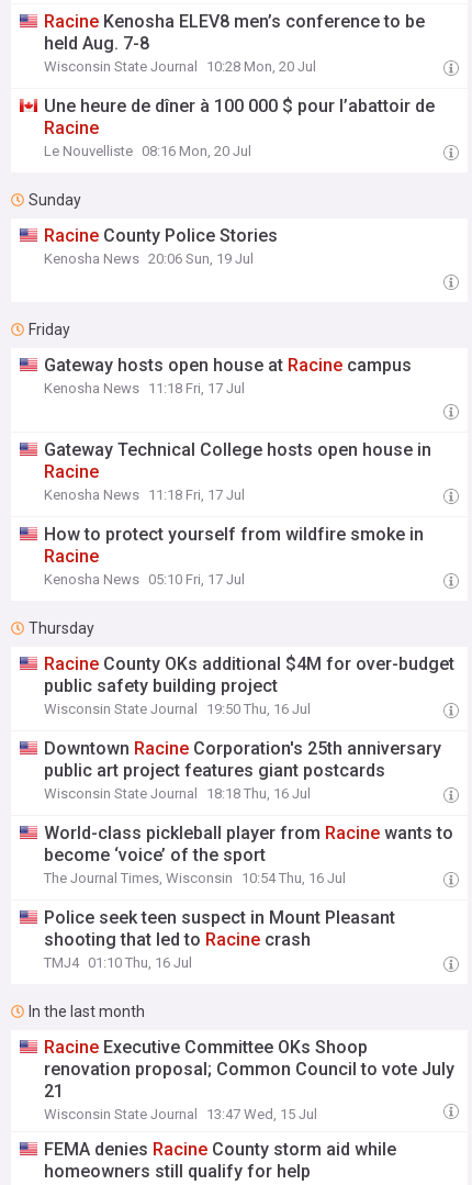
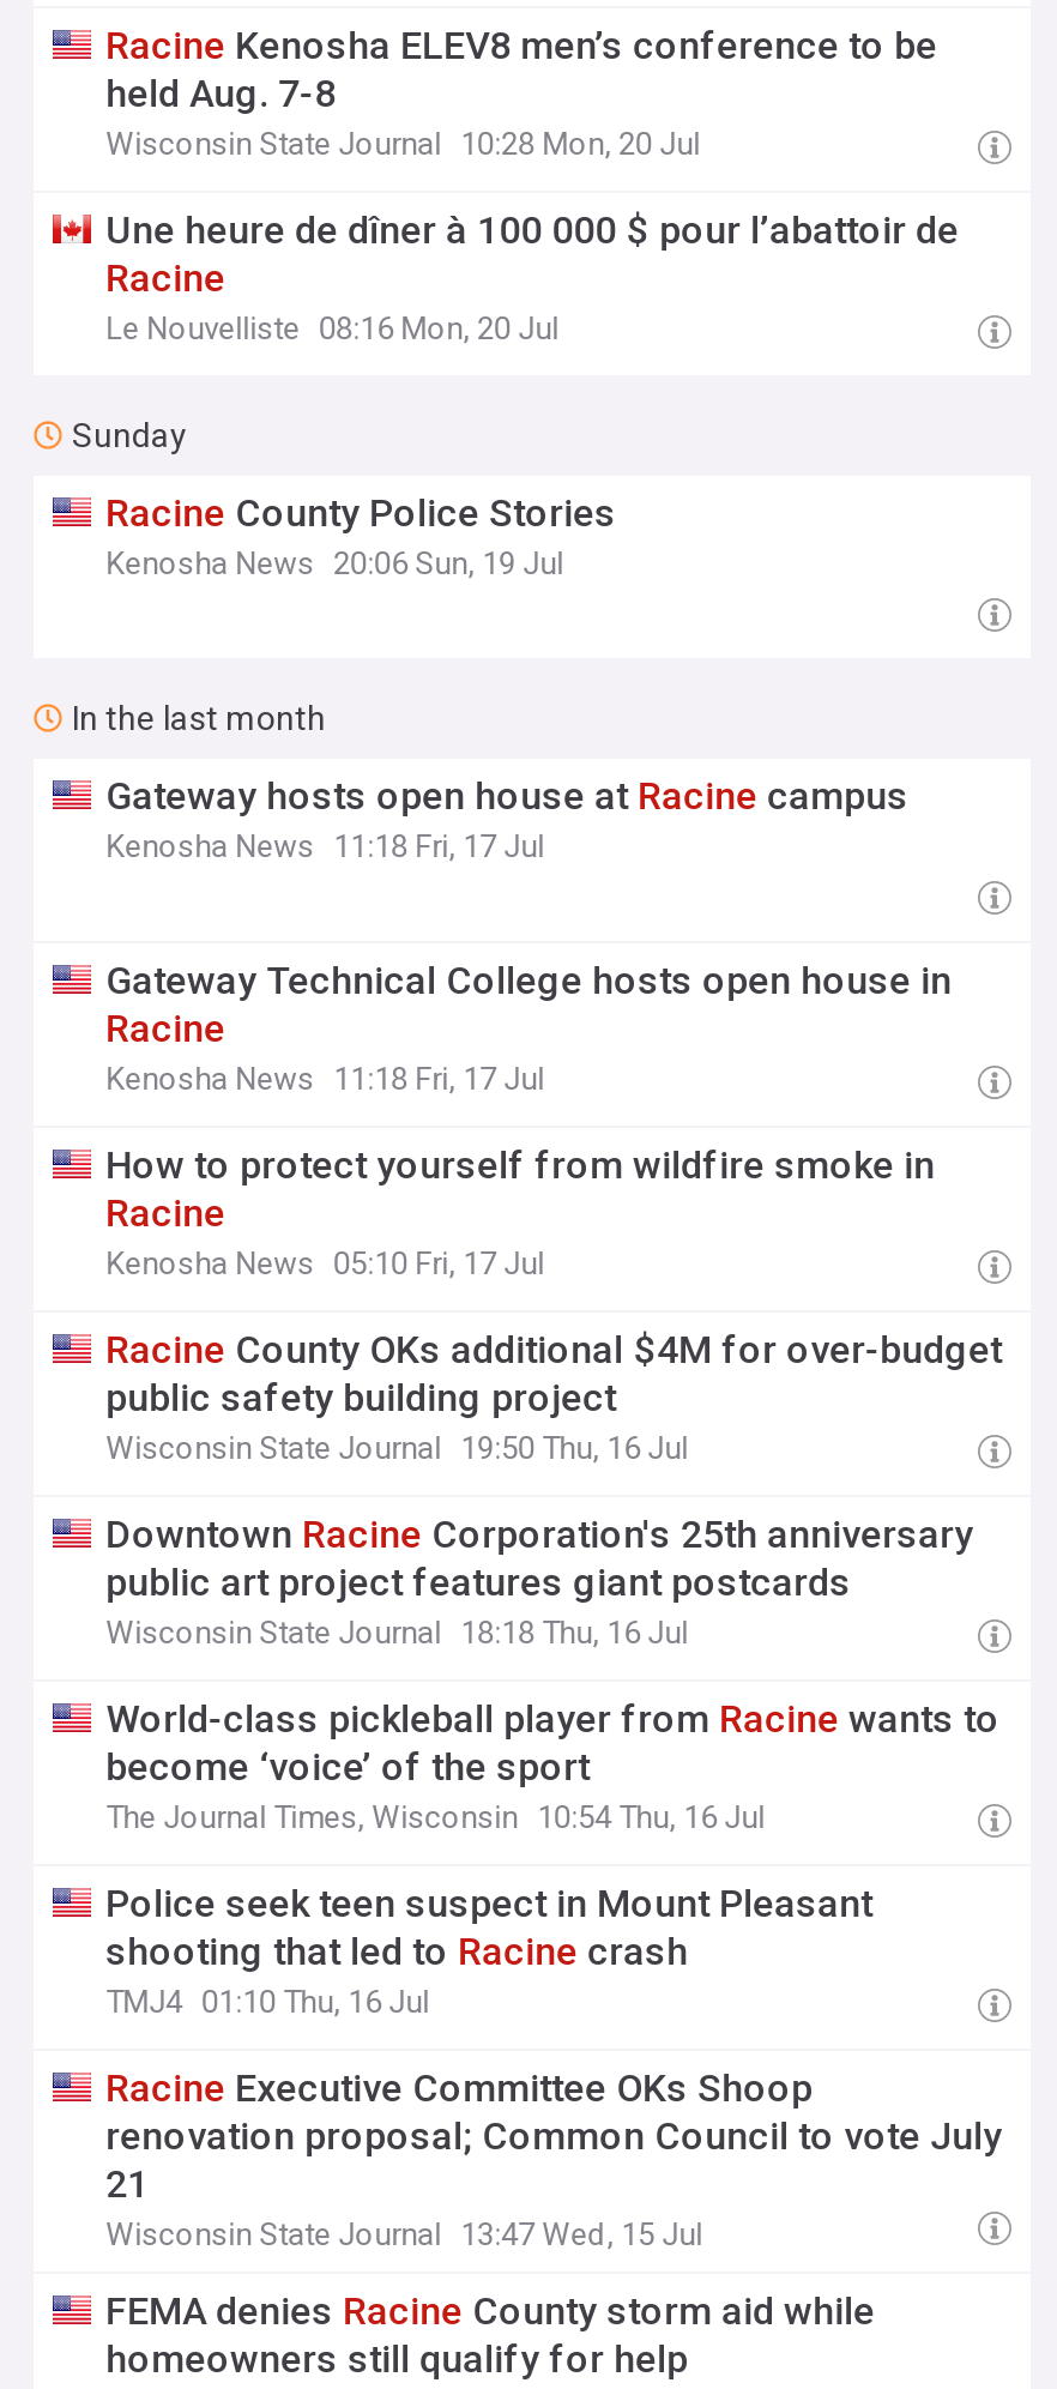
[29,321,70,338] Friday -> none
[29,619,94,637] Thursday -> none
moved [29,1003,145,1020] -> [72,699,326,737]: In the last month

